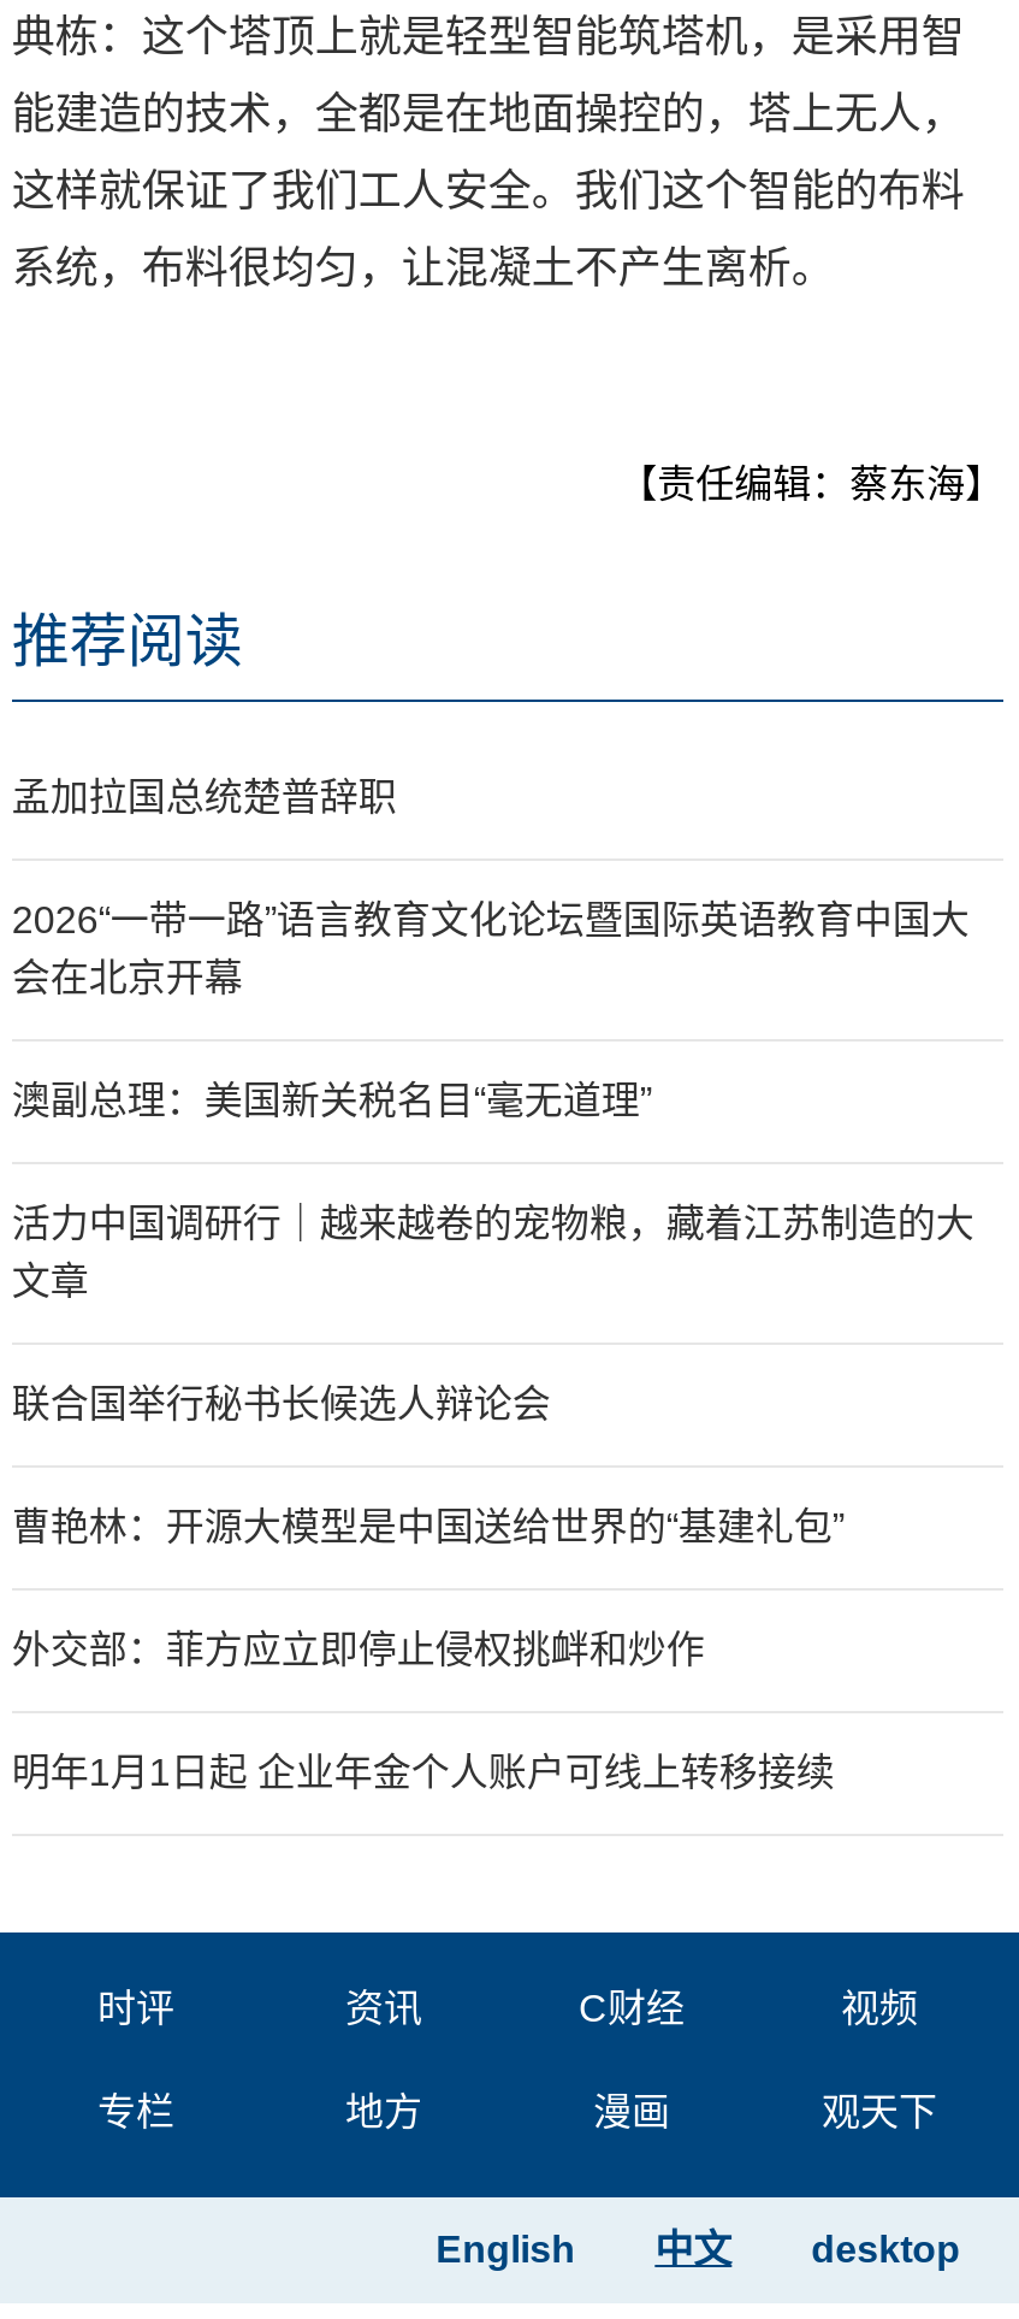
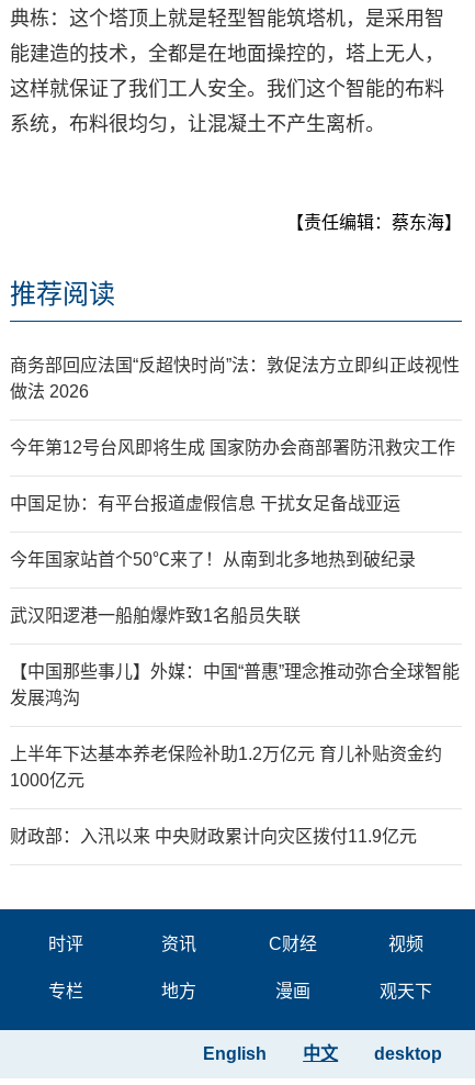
[12,776,397,817] 孟加拉国总统楚普辞职 -> [10,356,460,401] 商务部回应法国“反超快时尚”法：敦促法方立即纠正歧视性 | 做法 2026
[12,899,969,998] 2026“一带一路”语言教育文化论坛暨国际英语教育中国大 | 会在北京开幕 -> [10,438,455,457] 今年第12号台风即将生成 国家防办会商部署防汛救灾工作
[12,1080,652,1120] 澳副总理：美国新关税名目“毫无道理” -> [10,494,400,513] 中国足协：有平台报道虚假信息 干扰女足备战亚运
[12,1202,974,1301] 活力中国调研行｜越来越卷的宠物粮，藏着江苏制造的大 | 文章 -> [10,550,416,569] 今年国家站首个50℃来了！从南到北多地热到破纪录
[12,1383,551,1424] 联合国举行秘书长候选人辩论会 -> [10,606,300,625] 武汉阳逻港一船舶爆炸致1名船员失联
[12,1506,844,1547] 曹艳林：开源大模型是中国送给世界的“基建礼包” -> [10,662,460,707] 【中国那些事儿】外媒：中国“普惠”理念推动弥合全球智能 | 发展鸿沟
[12,1629,705,1670] 外交部：菲方应立即停止侵权挑衅和炒作 -> [10,744,442,789] 上半年下达基本养老保险补助1.2万亿元 育儿补贴资金约 | 1000亿元
[12,1751,835,1792] 明年1月1日起 企业年金个人账户可线上转移接续 -> [10,827,417,845] 财政部：入汛以来 中央财政累计向灾区拨付11.9亿元

